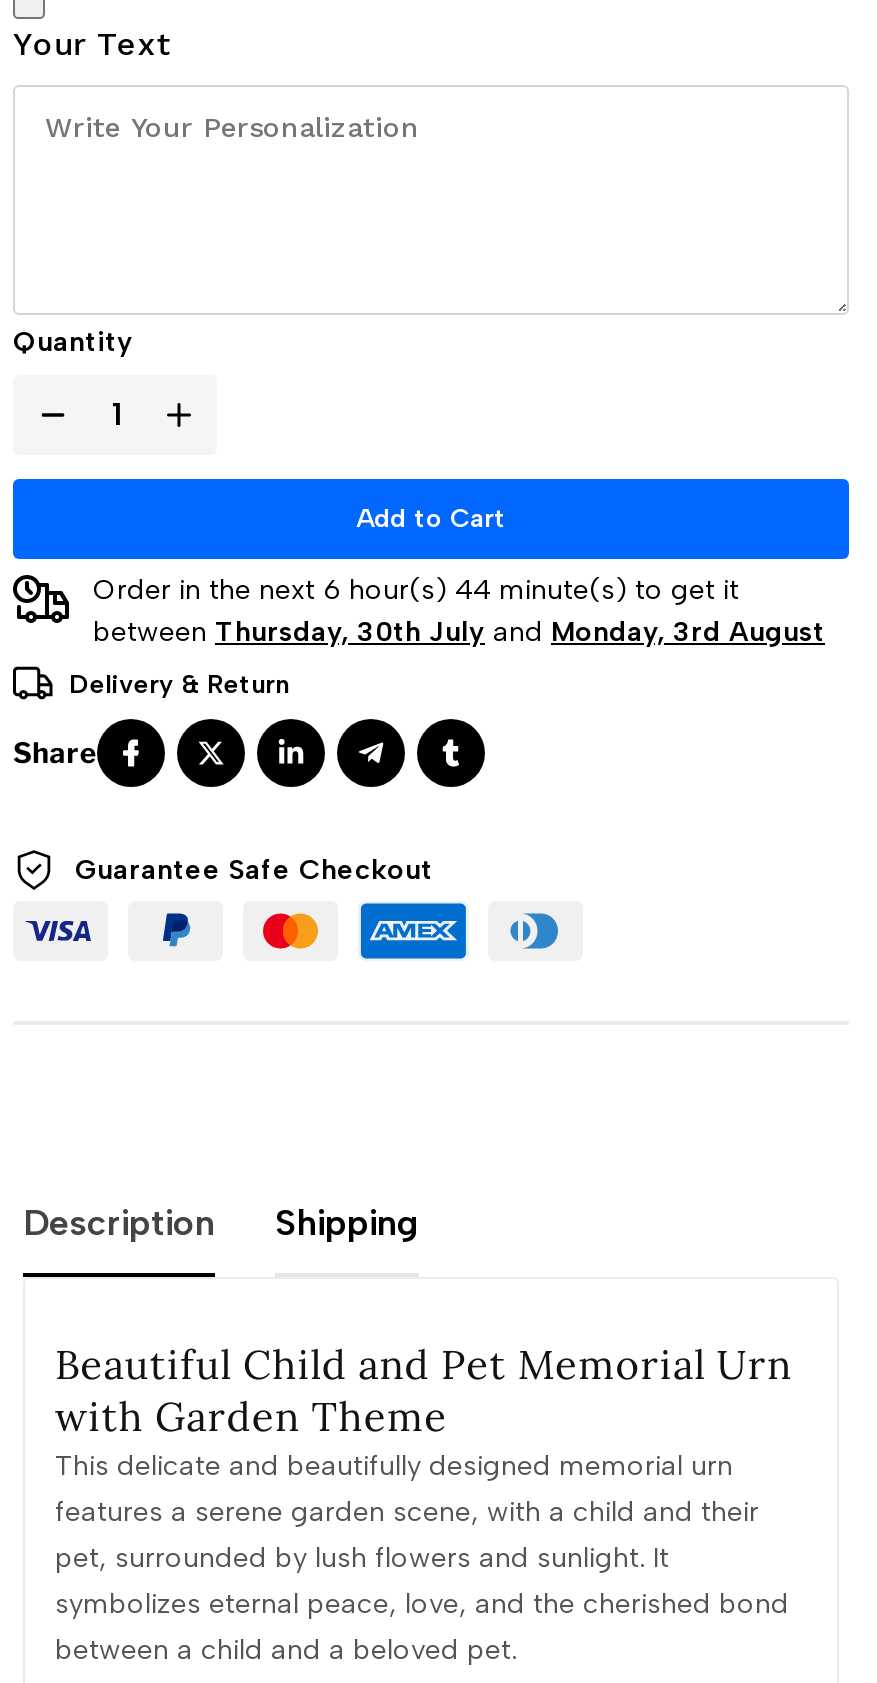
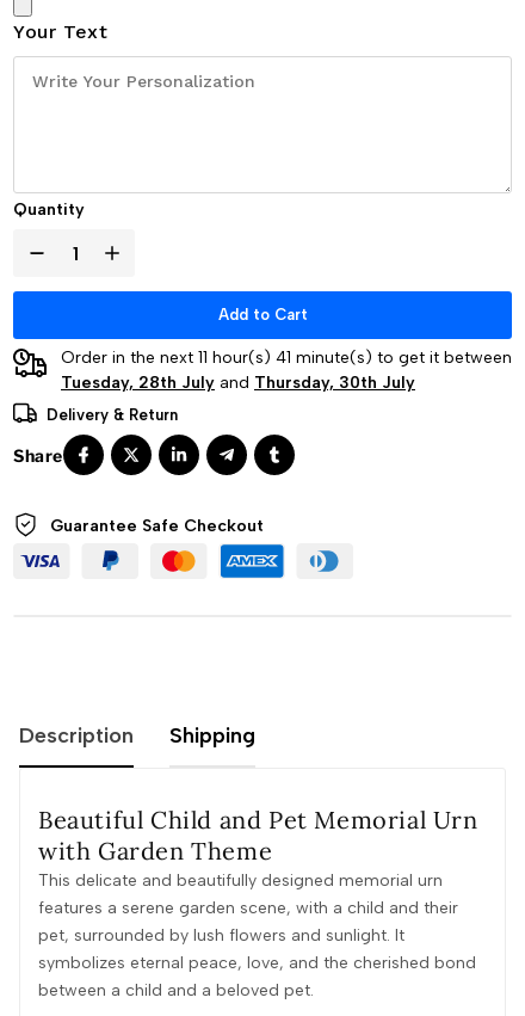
[93,572,825,648] Order in the next 6 hour(s) 44 minute(s) to get it | between Thursday, 30th July and Monday, 3rd August -> [61,347,512,393] Order in the next 11 hour(s) 41 minute(s) to get it between | Tuesday, 28th July and Thursday, 30th July

